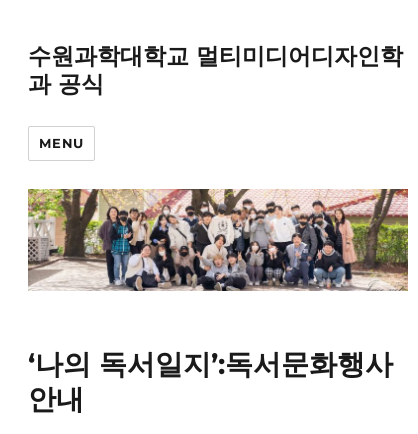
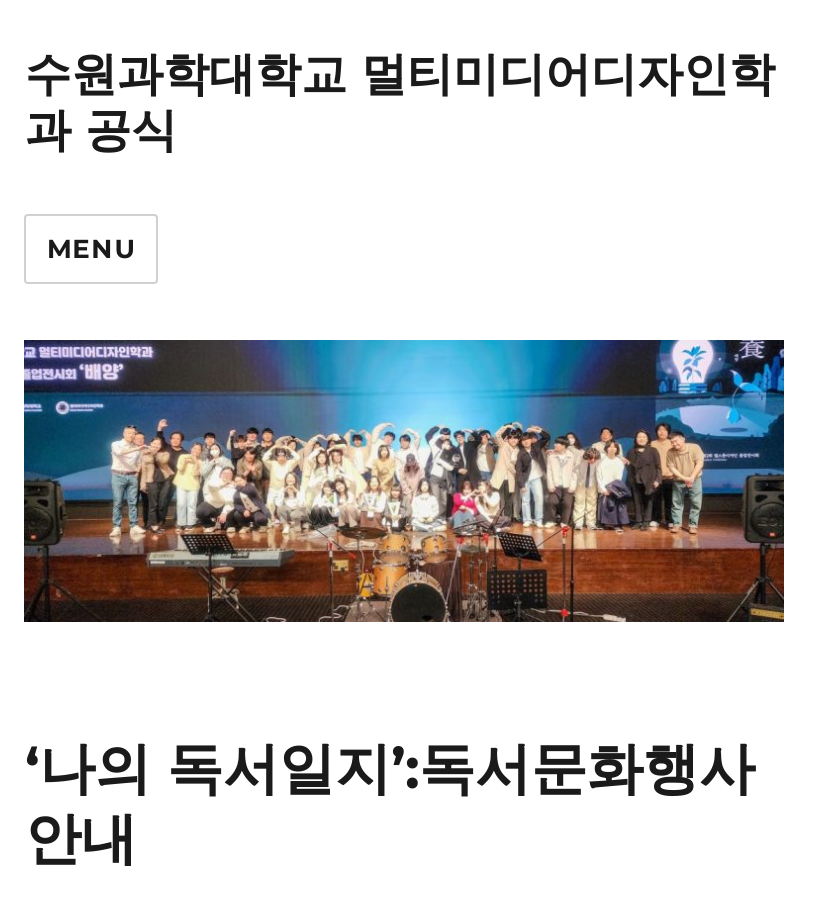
[27,188,409,292] [image] -> [22,338,786,624] [image]

